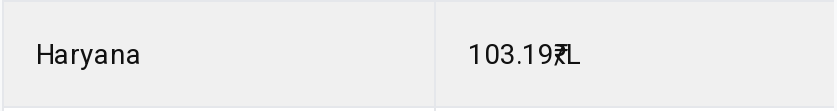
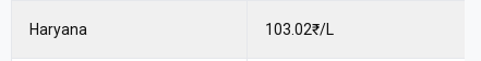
[468,38,580,70] 103.19₹/L -> [265,21,334,38] 103.02₹/L

